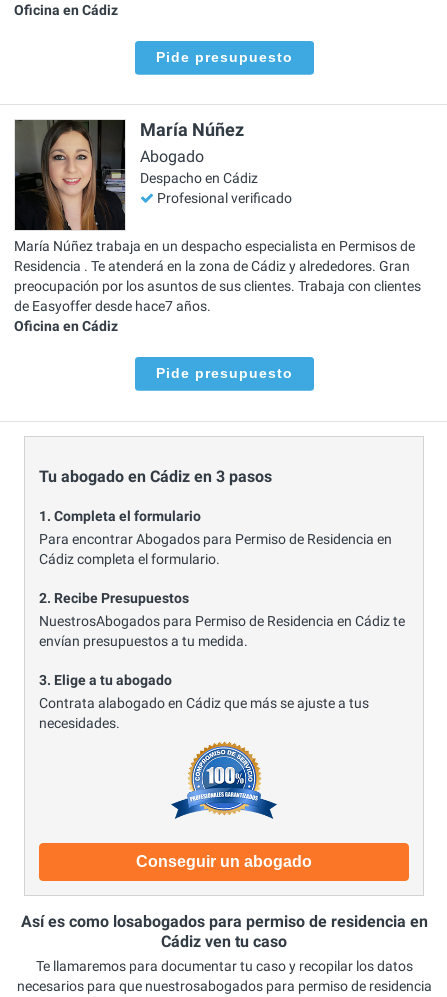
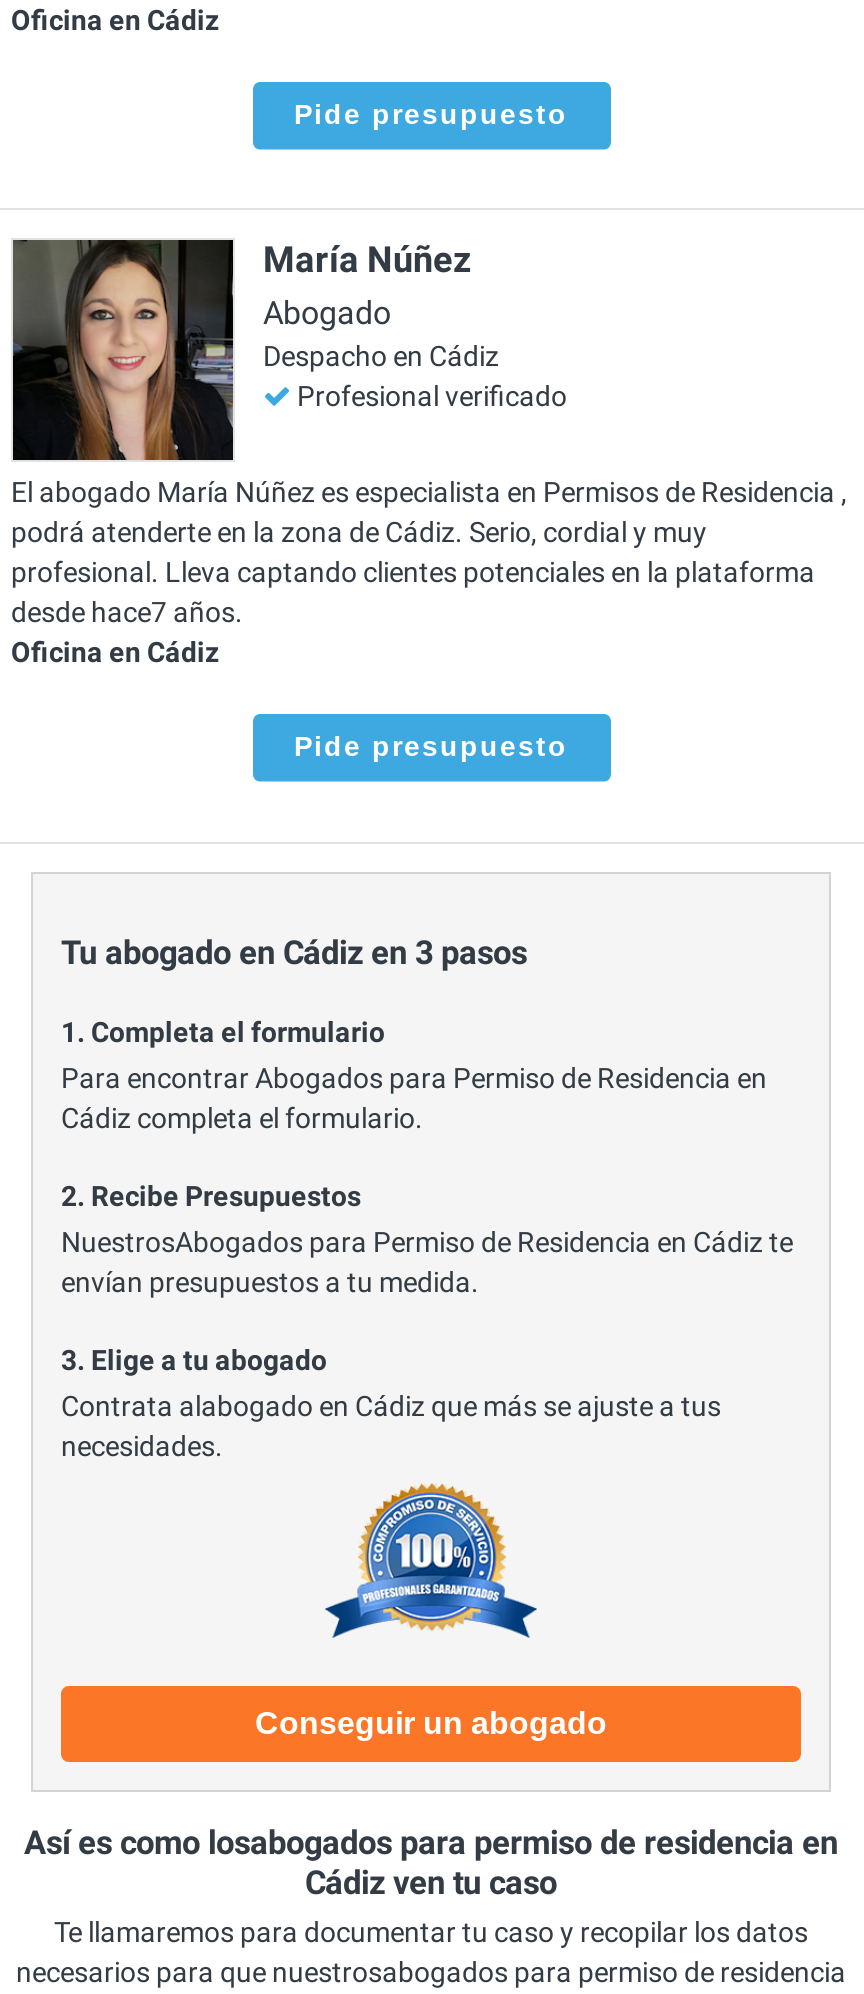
[14,238,421,314] María Núñez trabaja en un despacho especialista en Permisos de | Residencia . Te atenderá en la zona de Cádiz y alrededores. Gran | preocupación por los asuntos de sus clientes. Trabaja con clientes | de Easyoffer desde hace7 años. -> [11,476,847,628] El abogado María Núñez es especialista en Permisos de Residencia , | podrá atenderte en la zona de Cádiz. Serio, cordial y muy | profesional. Lleva captando clientes potenciales en la plataforma | desde hace7 años.

